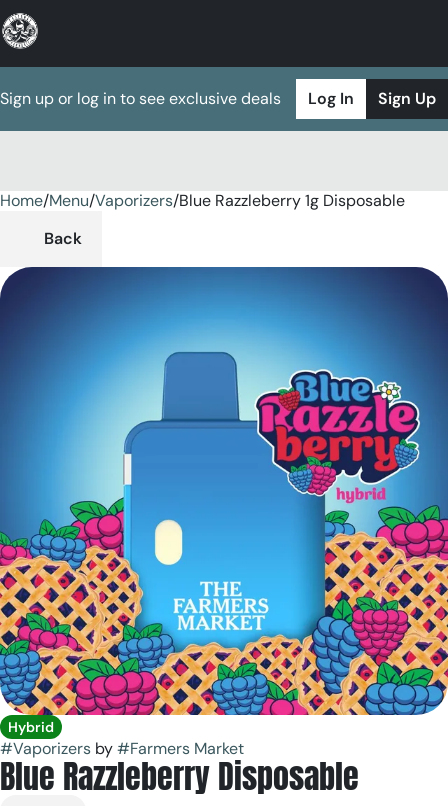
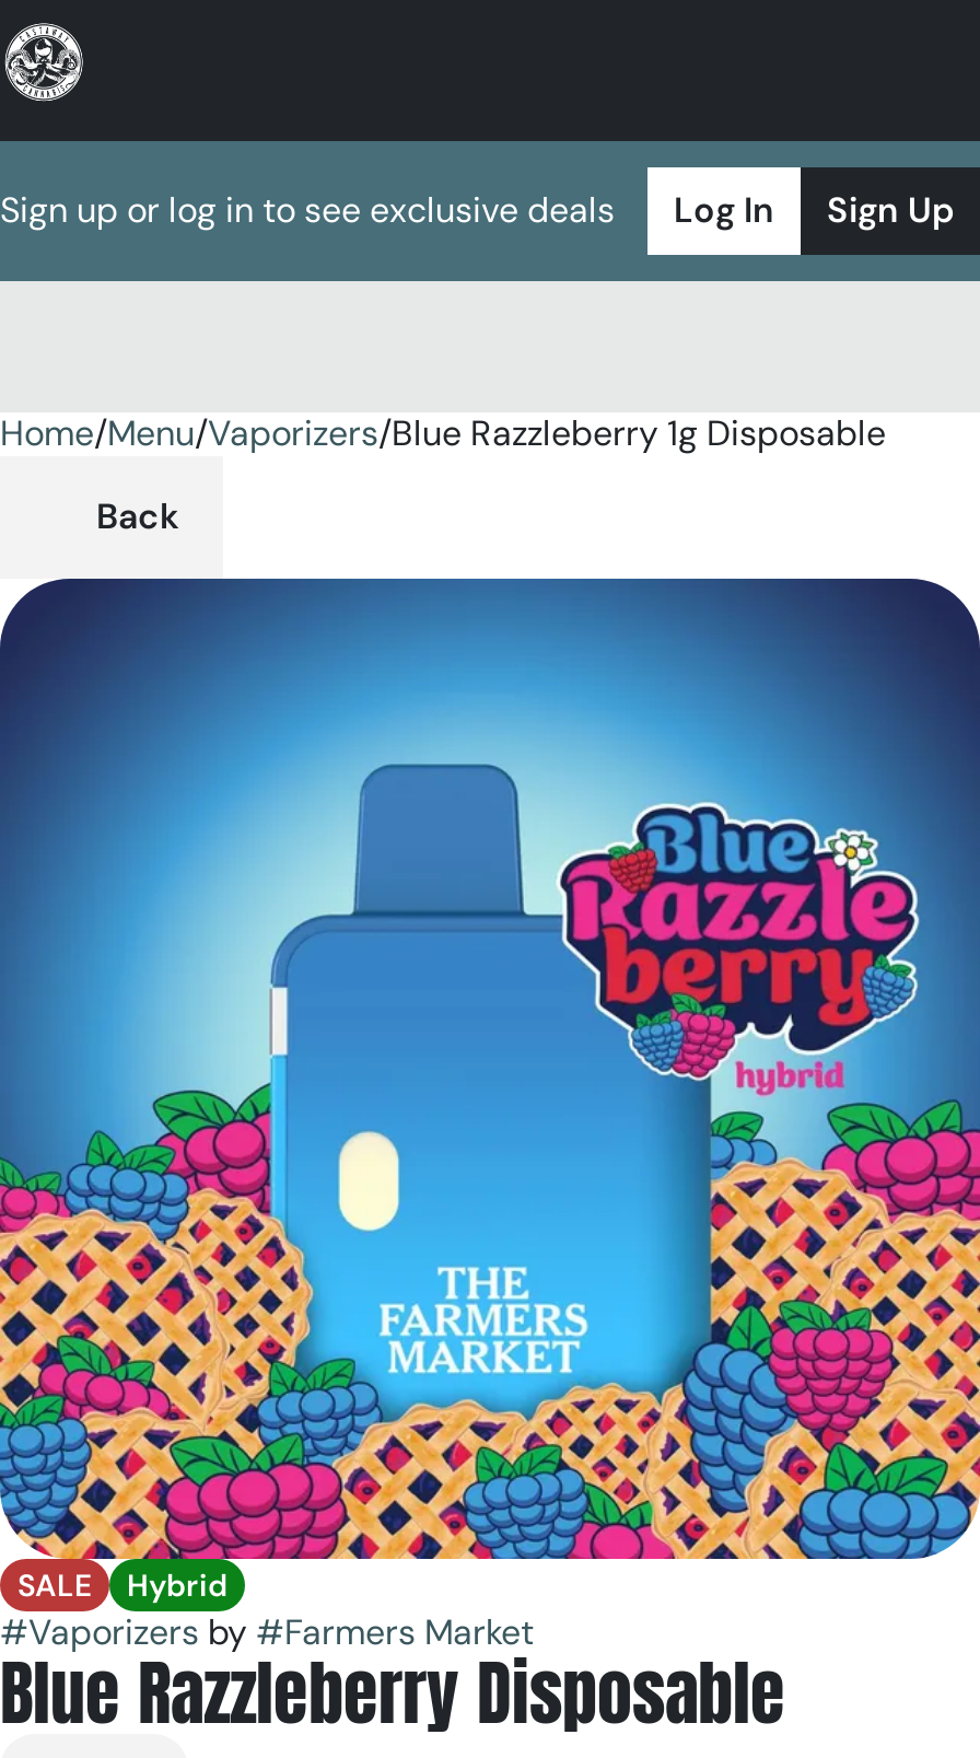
none -> [17,1565,92,1605] SALE

